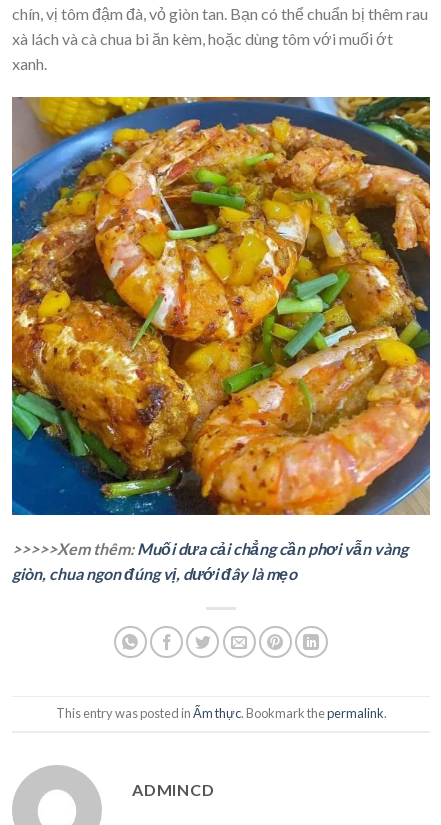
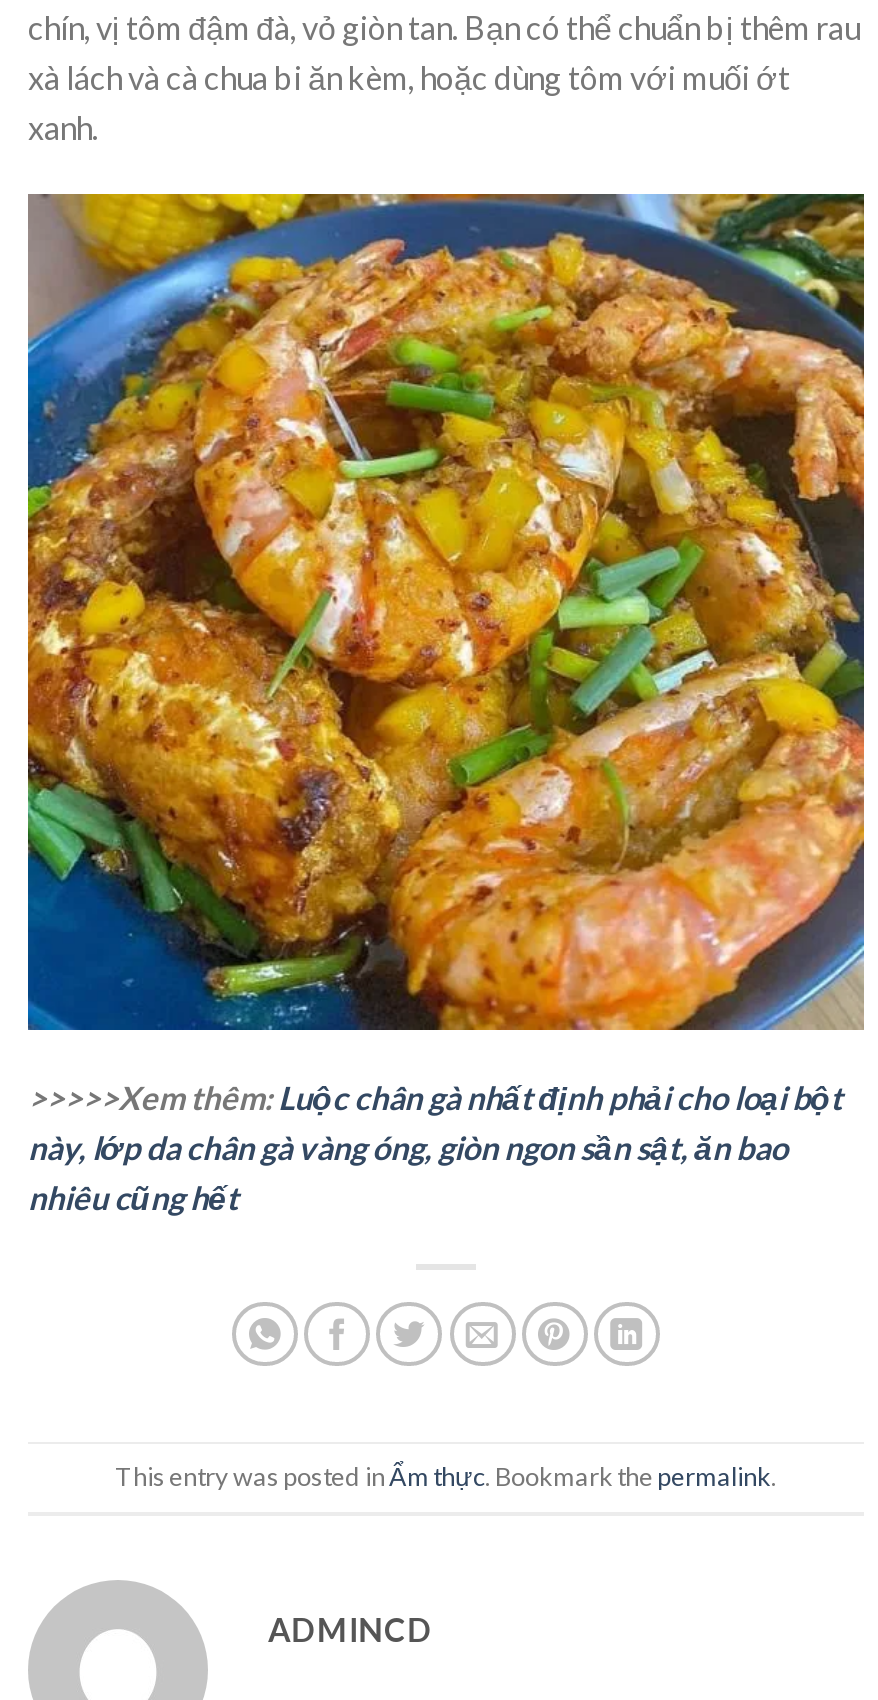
[12,539,408,583] >>>>>Xem thêm: Muối dưa cải chẳng cần phơi vẫn vàng | giòn, chua ngon đúng vị, dưới đây là mẹo -> [28,1077,842,1215] >>>>>Xem thêm: Luộc chân gà nhất định phải cho loại bột | này, lớp da chân gà vàng óng, giòn ngon sần sật, ăn bao | nhiêu cũng hết

